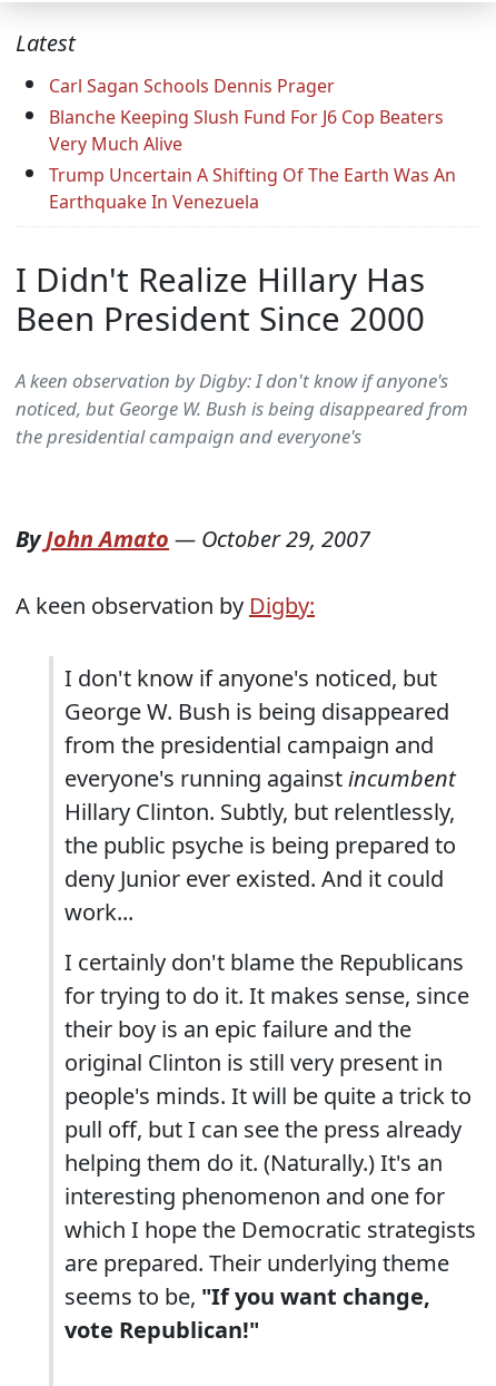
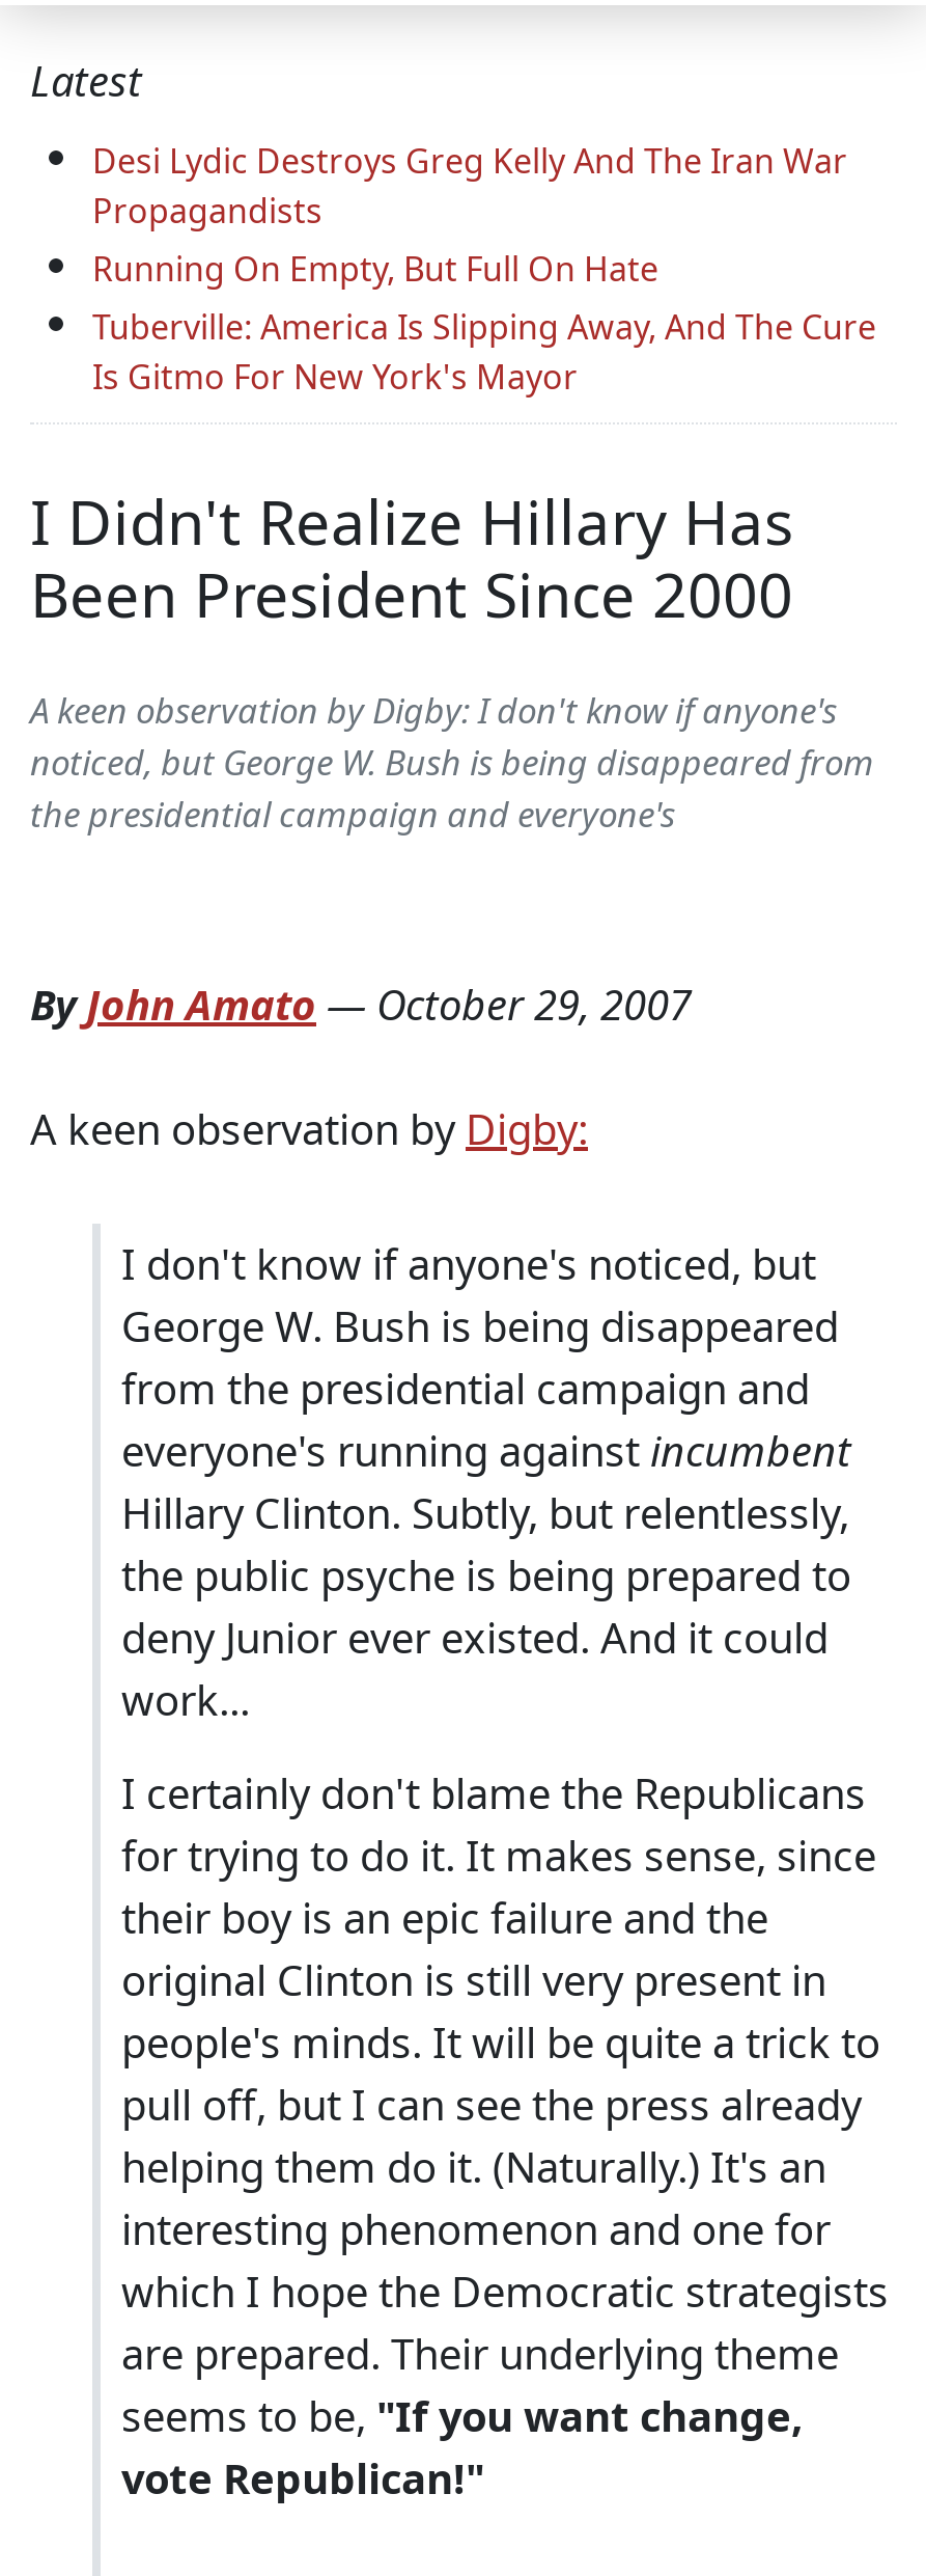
[49,74,456,214] Carl Sagan Schools Dennis Prager | Blanche Keeping Slush Fund For J6 Cop Beaters | Very Much Alive | Trump Uncertain A Shifting Of The Earth Was An | Earthquake In Venezuela -> [92,139,876,400] Desi Lydic Destroys Greg Kelly And The Iran War | Propagandists | Running On Empty, But Full On Hate | Tuberville: America Is Slipping Away, And The Cure | Is Gitmo For New York's Mayor

